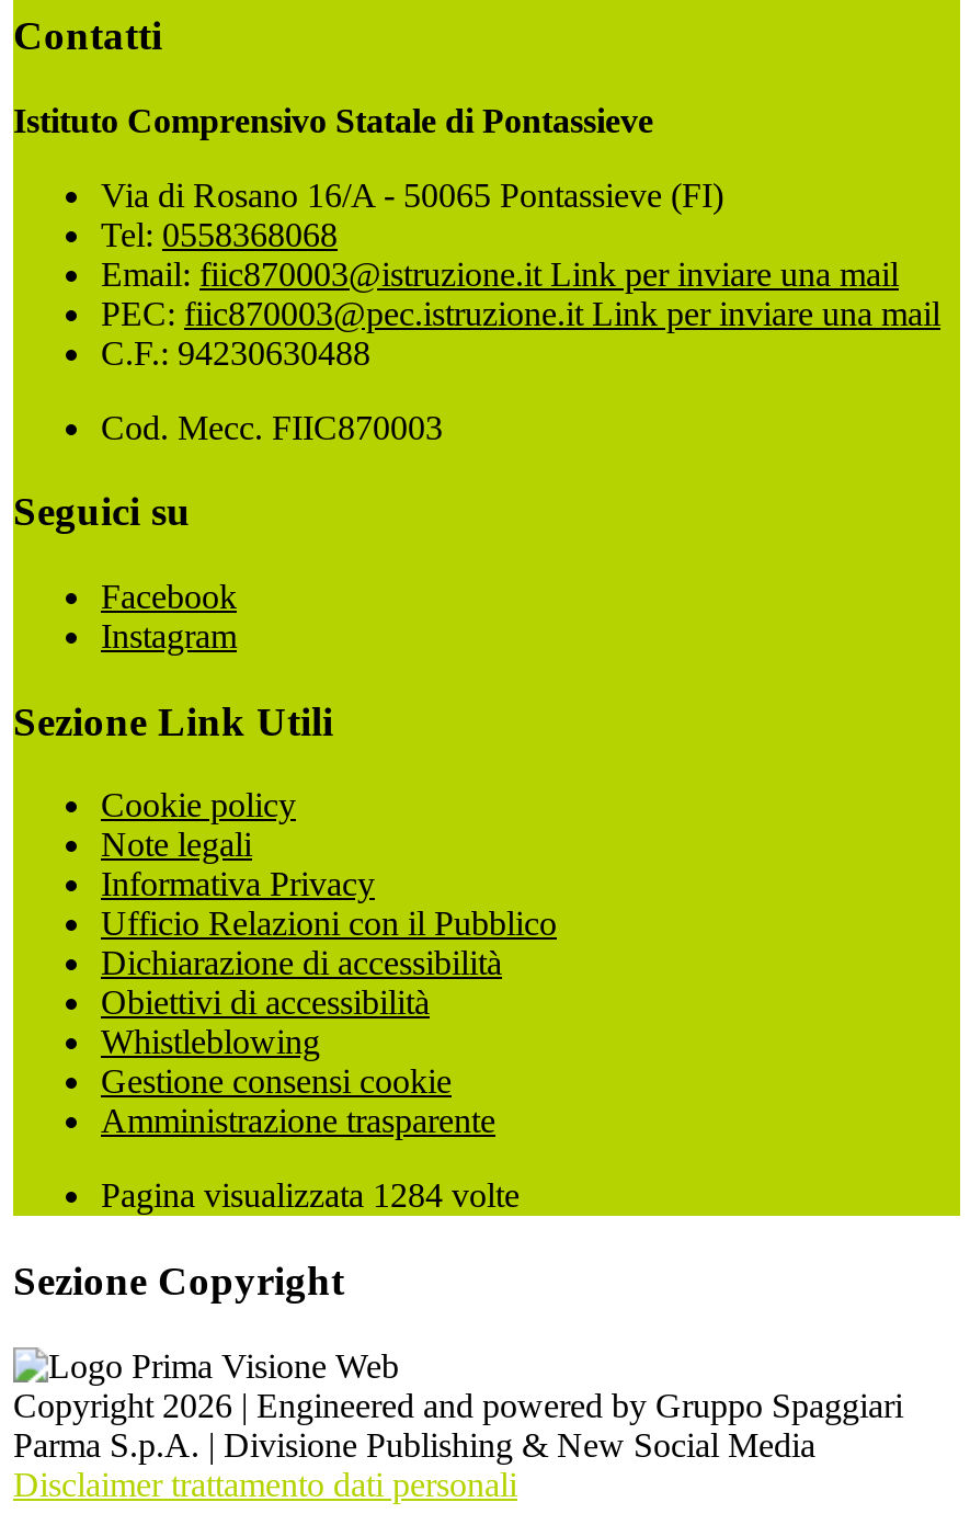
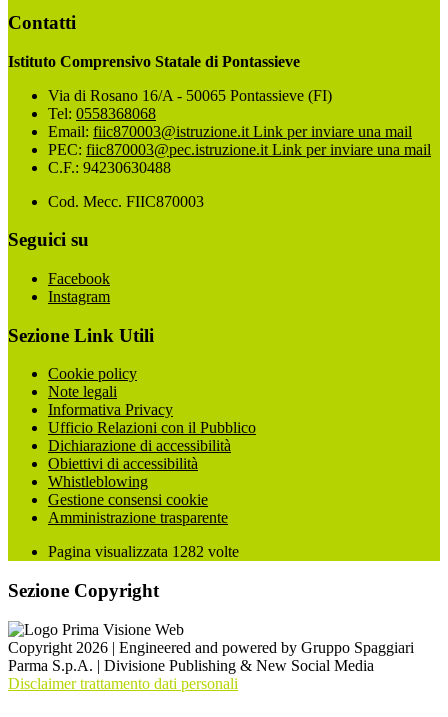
[101,1177,520,1215] Pagina visualizzata 1284 volte -> [48,543,239,560] Pagina visualizzata 1282 volte

